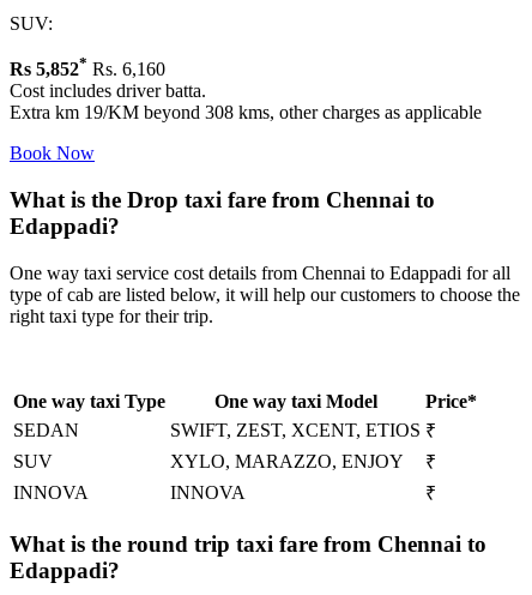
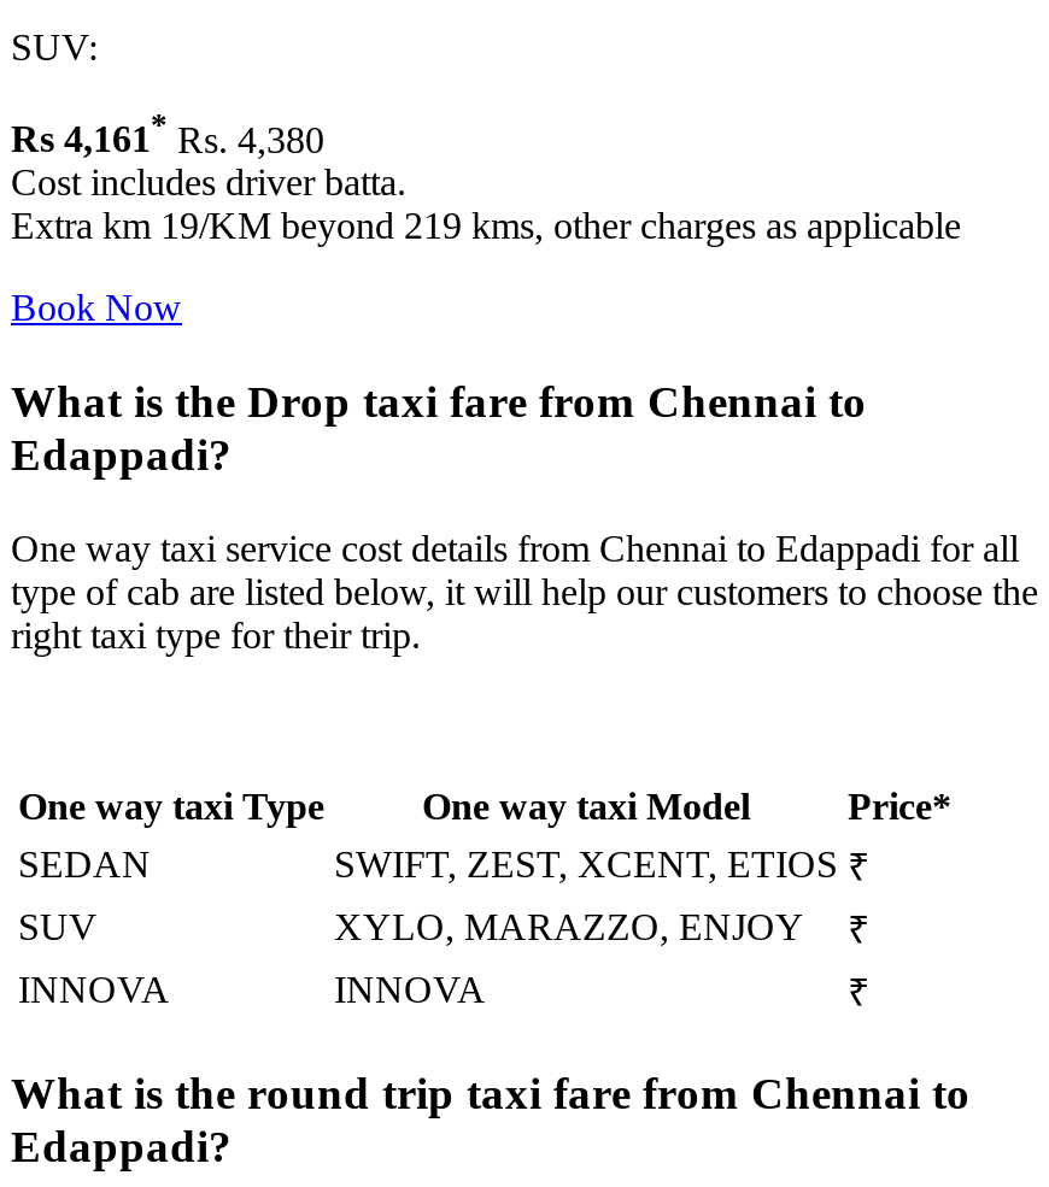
[10,54,165,79] Rs 5,852* Rs. 6,160 -> [11,108,324,160] Rs 4,161* Rs. 4,380
[10,102,482,123] Extra km 19/KM beyond 308 kms, other charges as applicable -> [11,205,961,246] Extra km 19/KM beyond 219 kms, other charges as applicable

